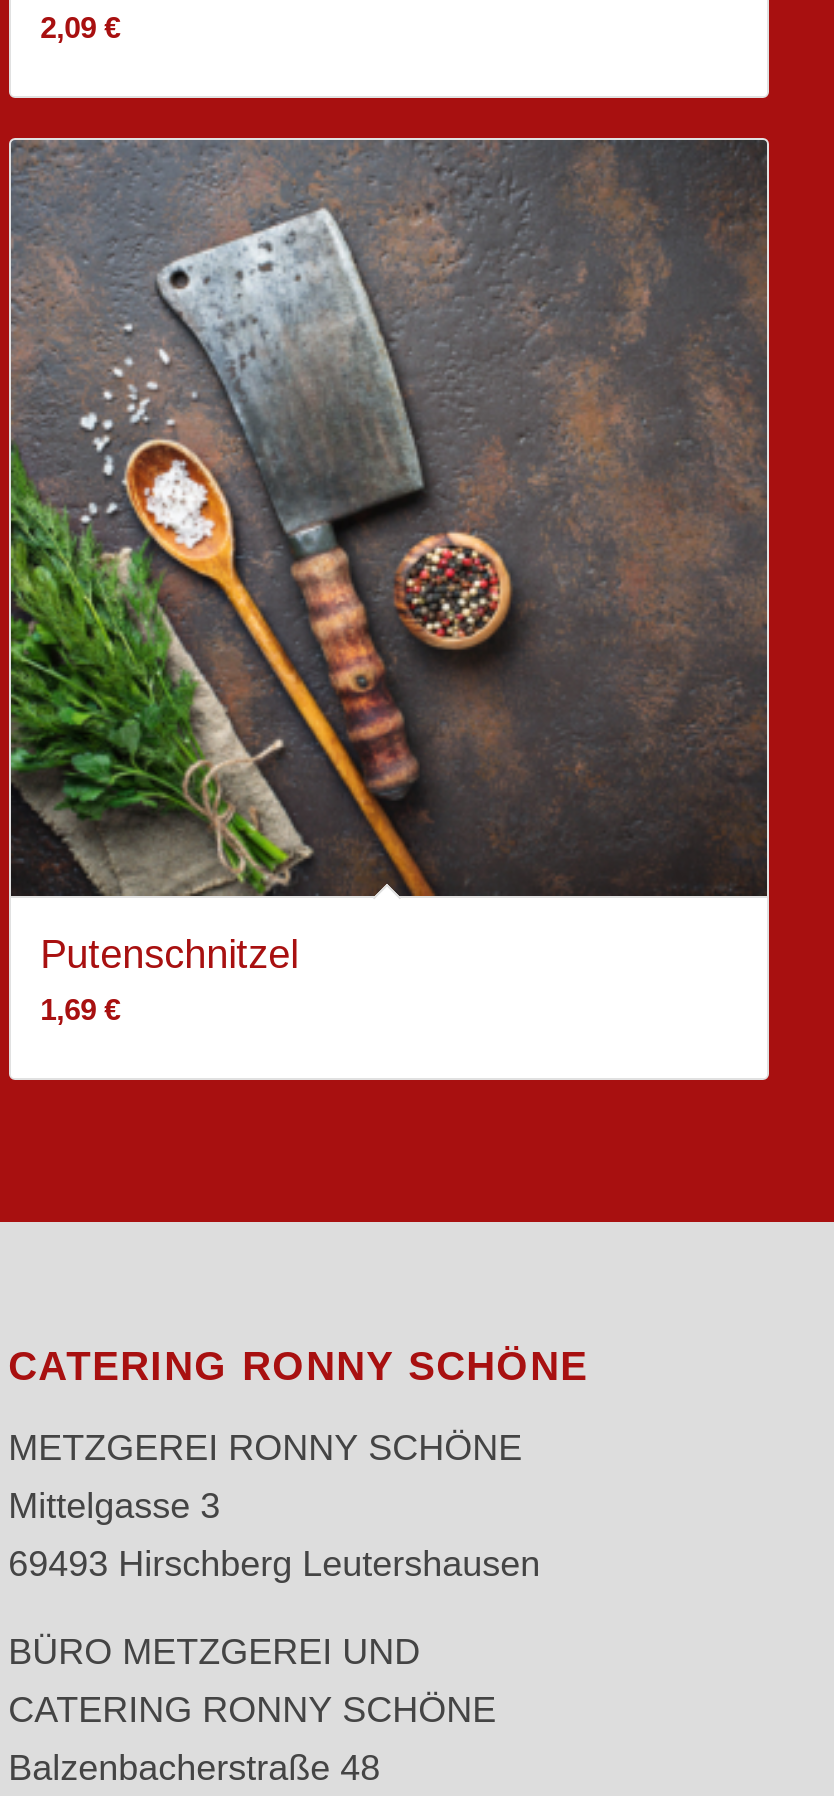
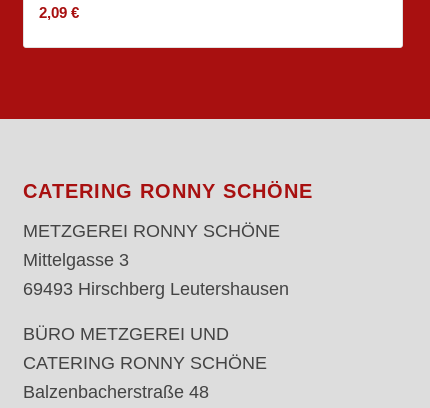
[9,136,769,1026] [image] | Putenschnitzel | 1,69 € -> none

